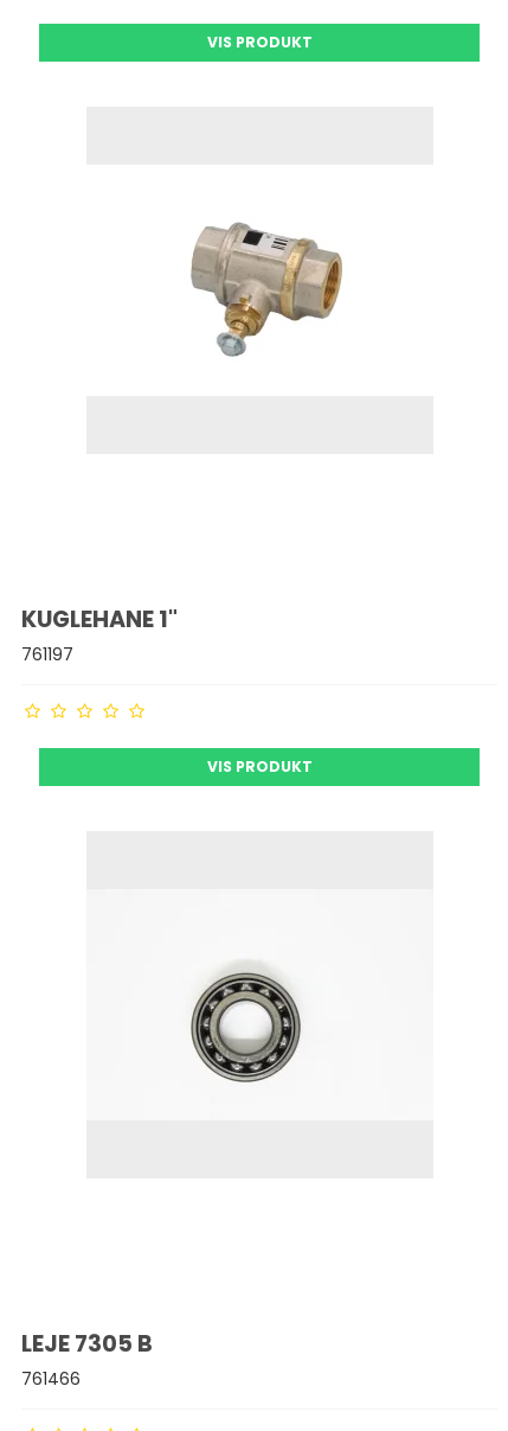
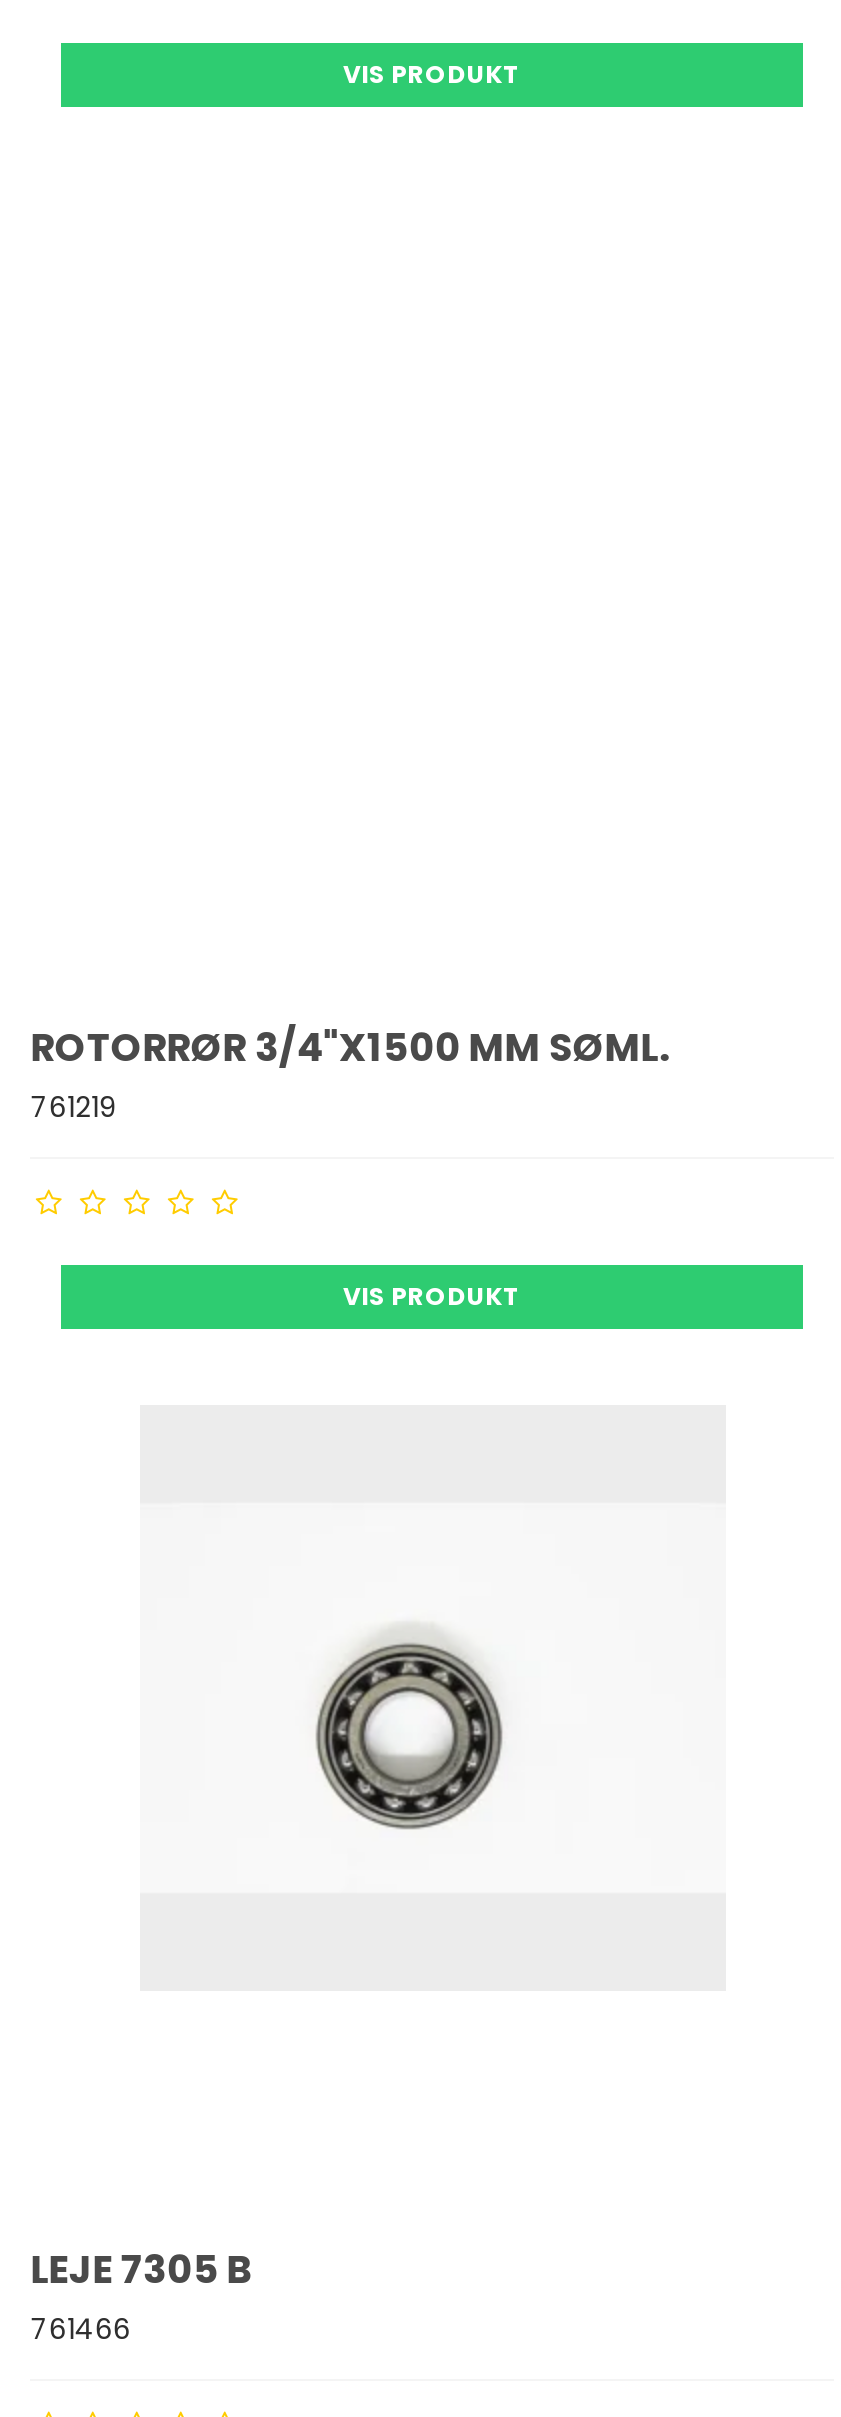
[191,222,343,358] [image] -> none
[22,604,178,666] KUGLEHANE 1" | 761197 -> [31,1021,669,1127] ROTORRØR 3/4"X1500 MM SØML. | 761219

